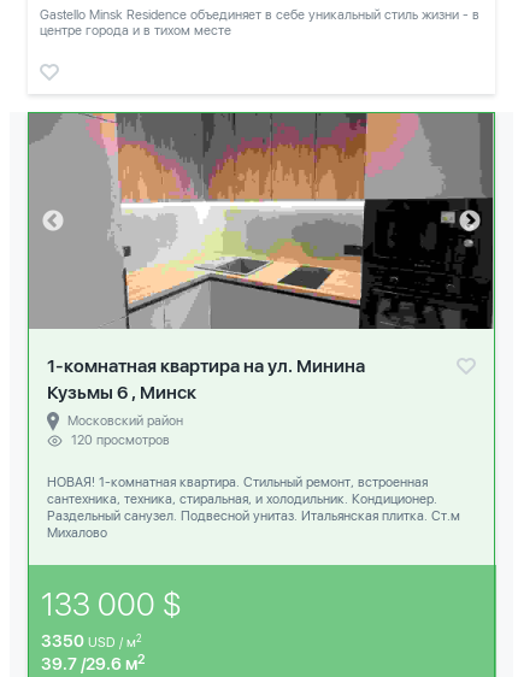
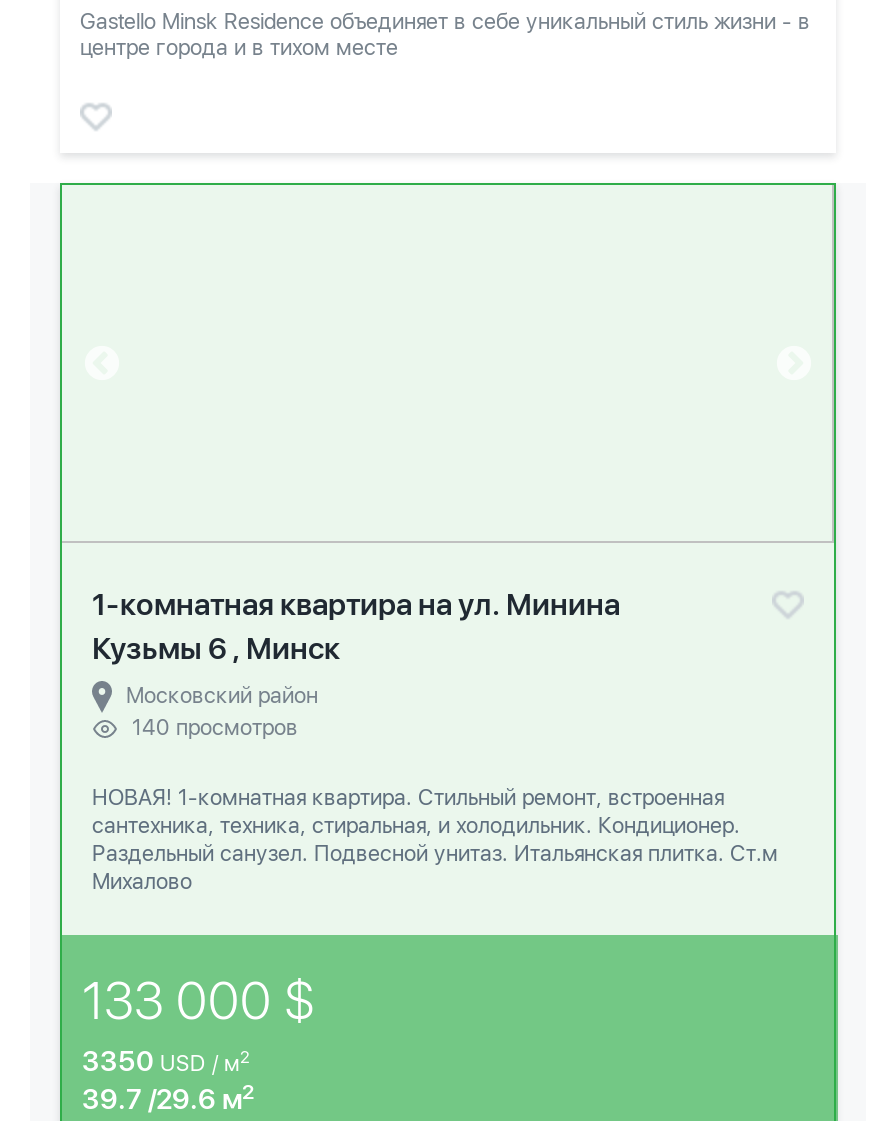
[28,112,494,330] [image] -> none
[71,433,170,448] 120 просмотров -> [132,715,298,741] 140 просмотров

